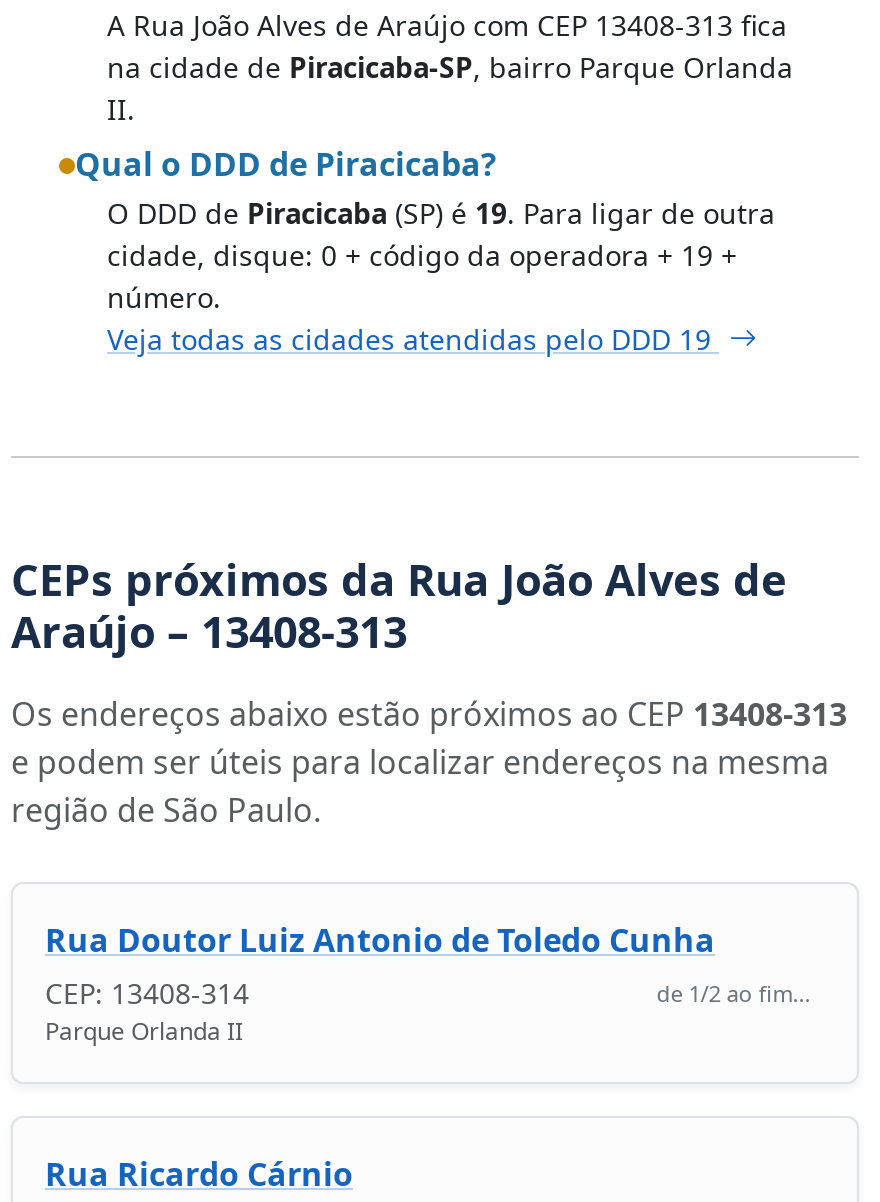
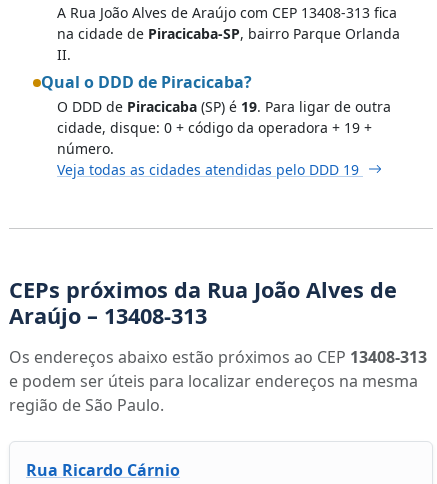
[45,917,810,1047] Rua Doutor Luiz Antonio de Toledo Cunha | CEP: 13408-314 | de 1/2 ao fim... | Parque Orlanda II -> none

